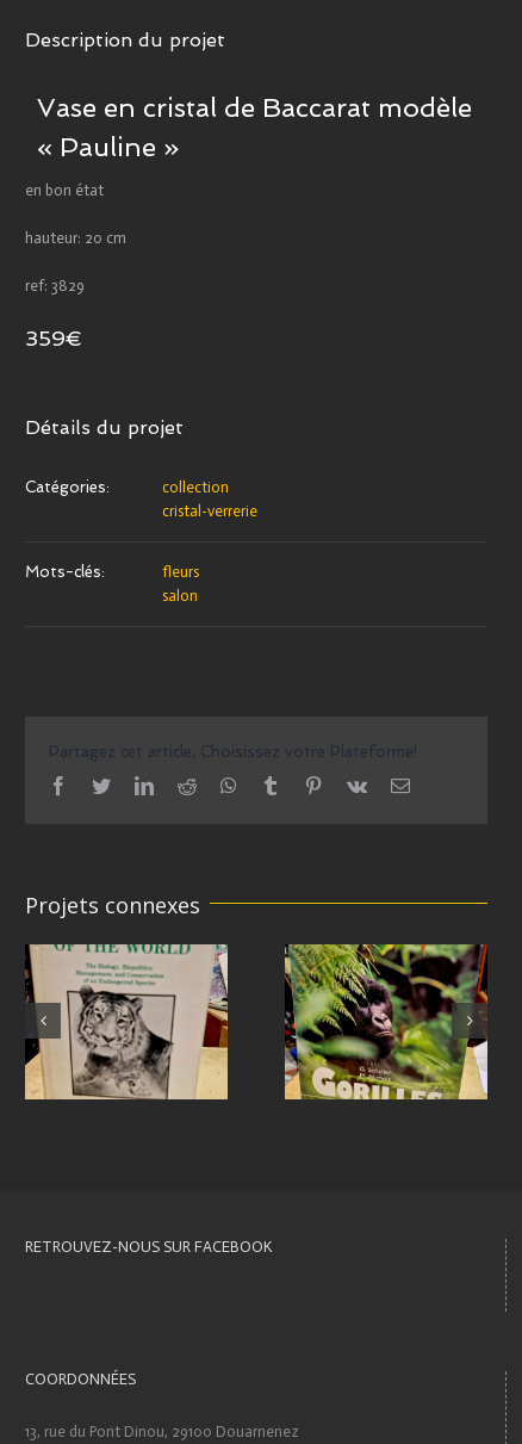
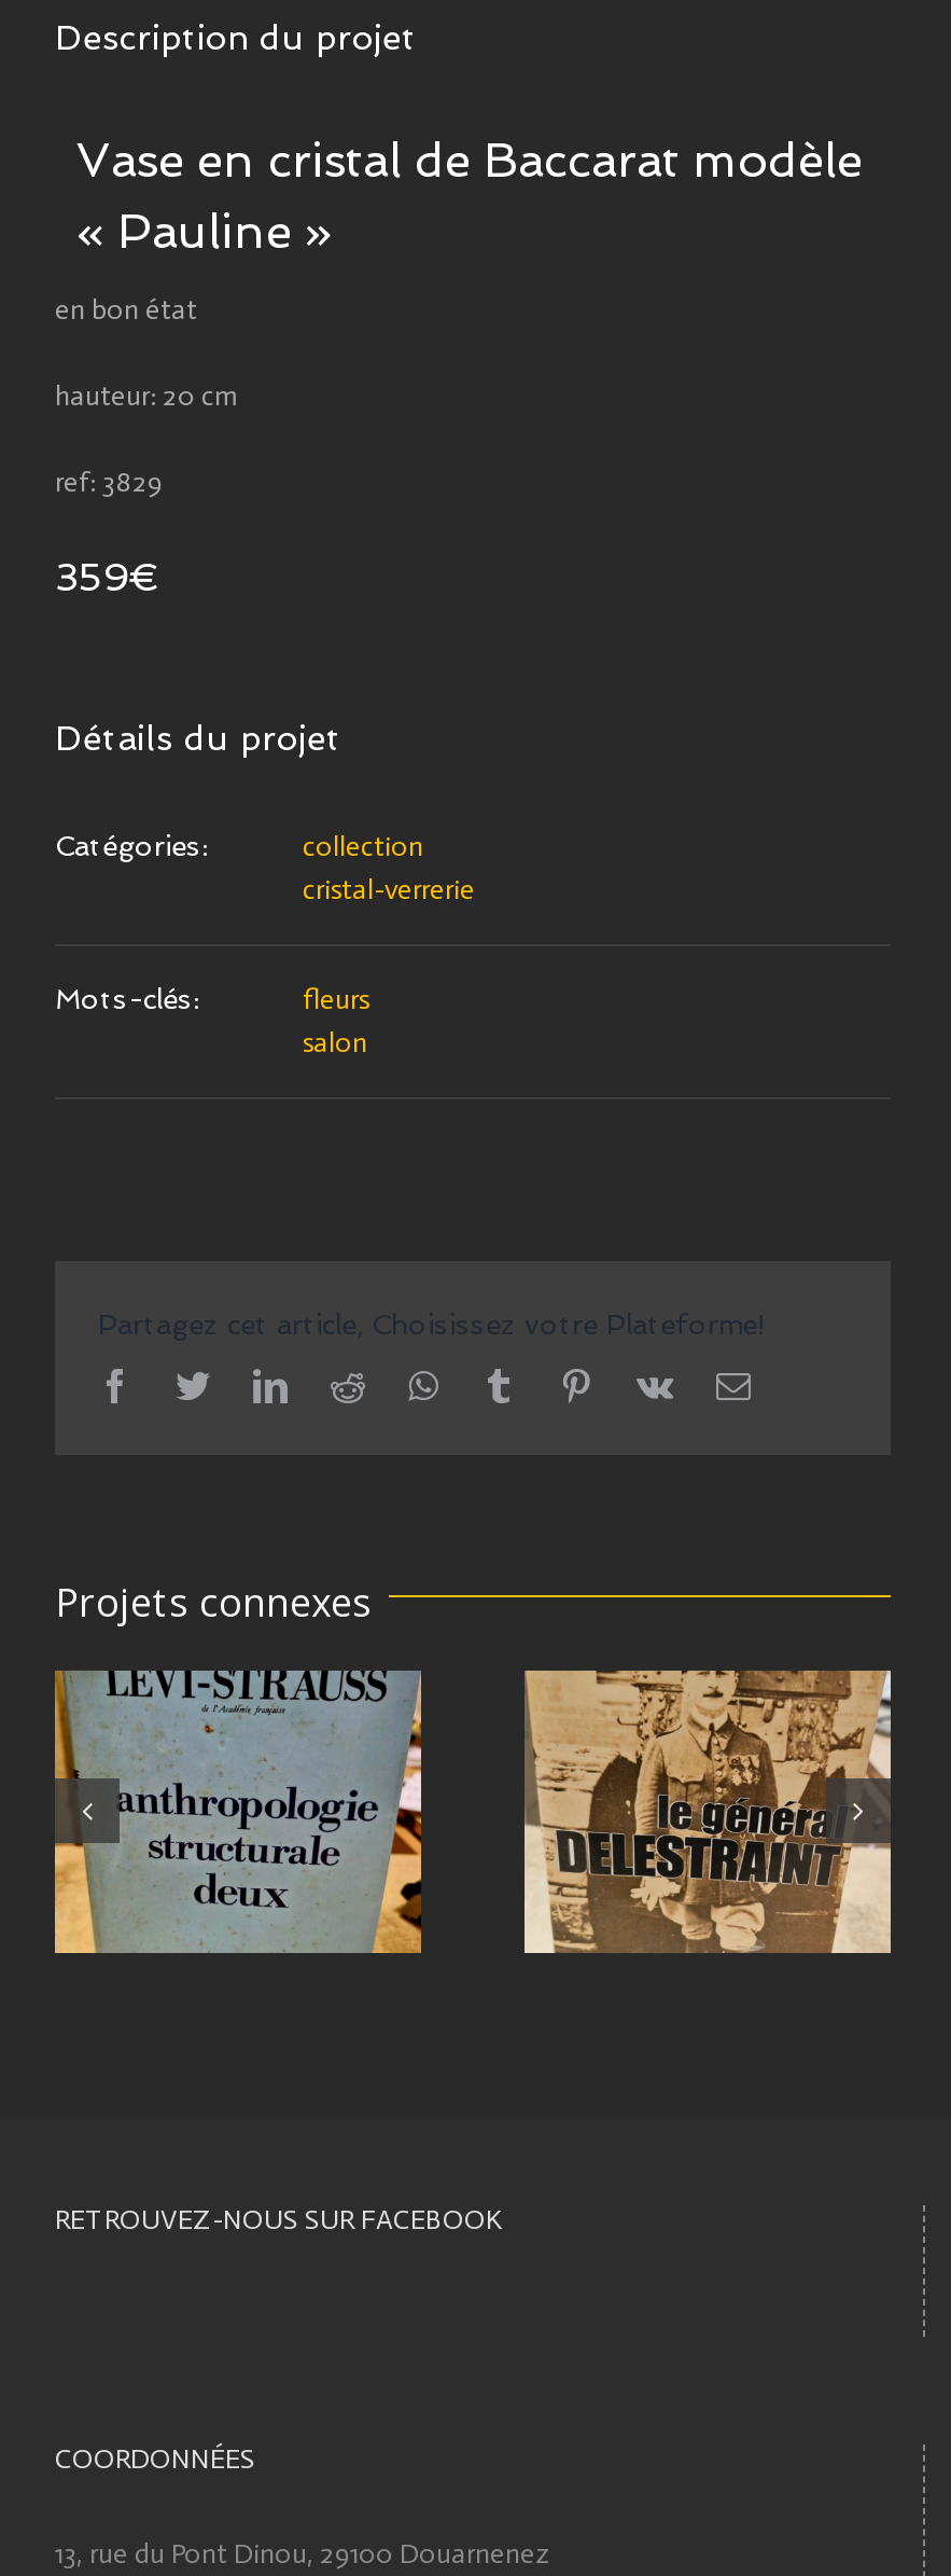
[24,943,229,1101] [image] -> [53,1668,423,1955] [image]
[284,943,489,1101] [image] -> [522,1668,893,1955] [image]

